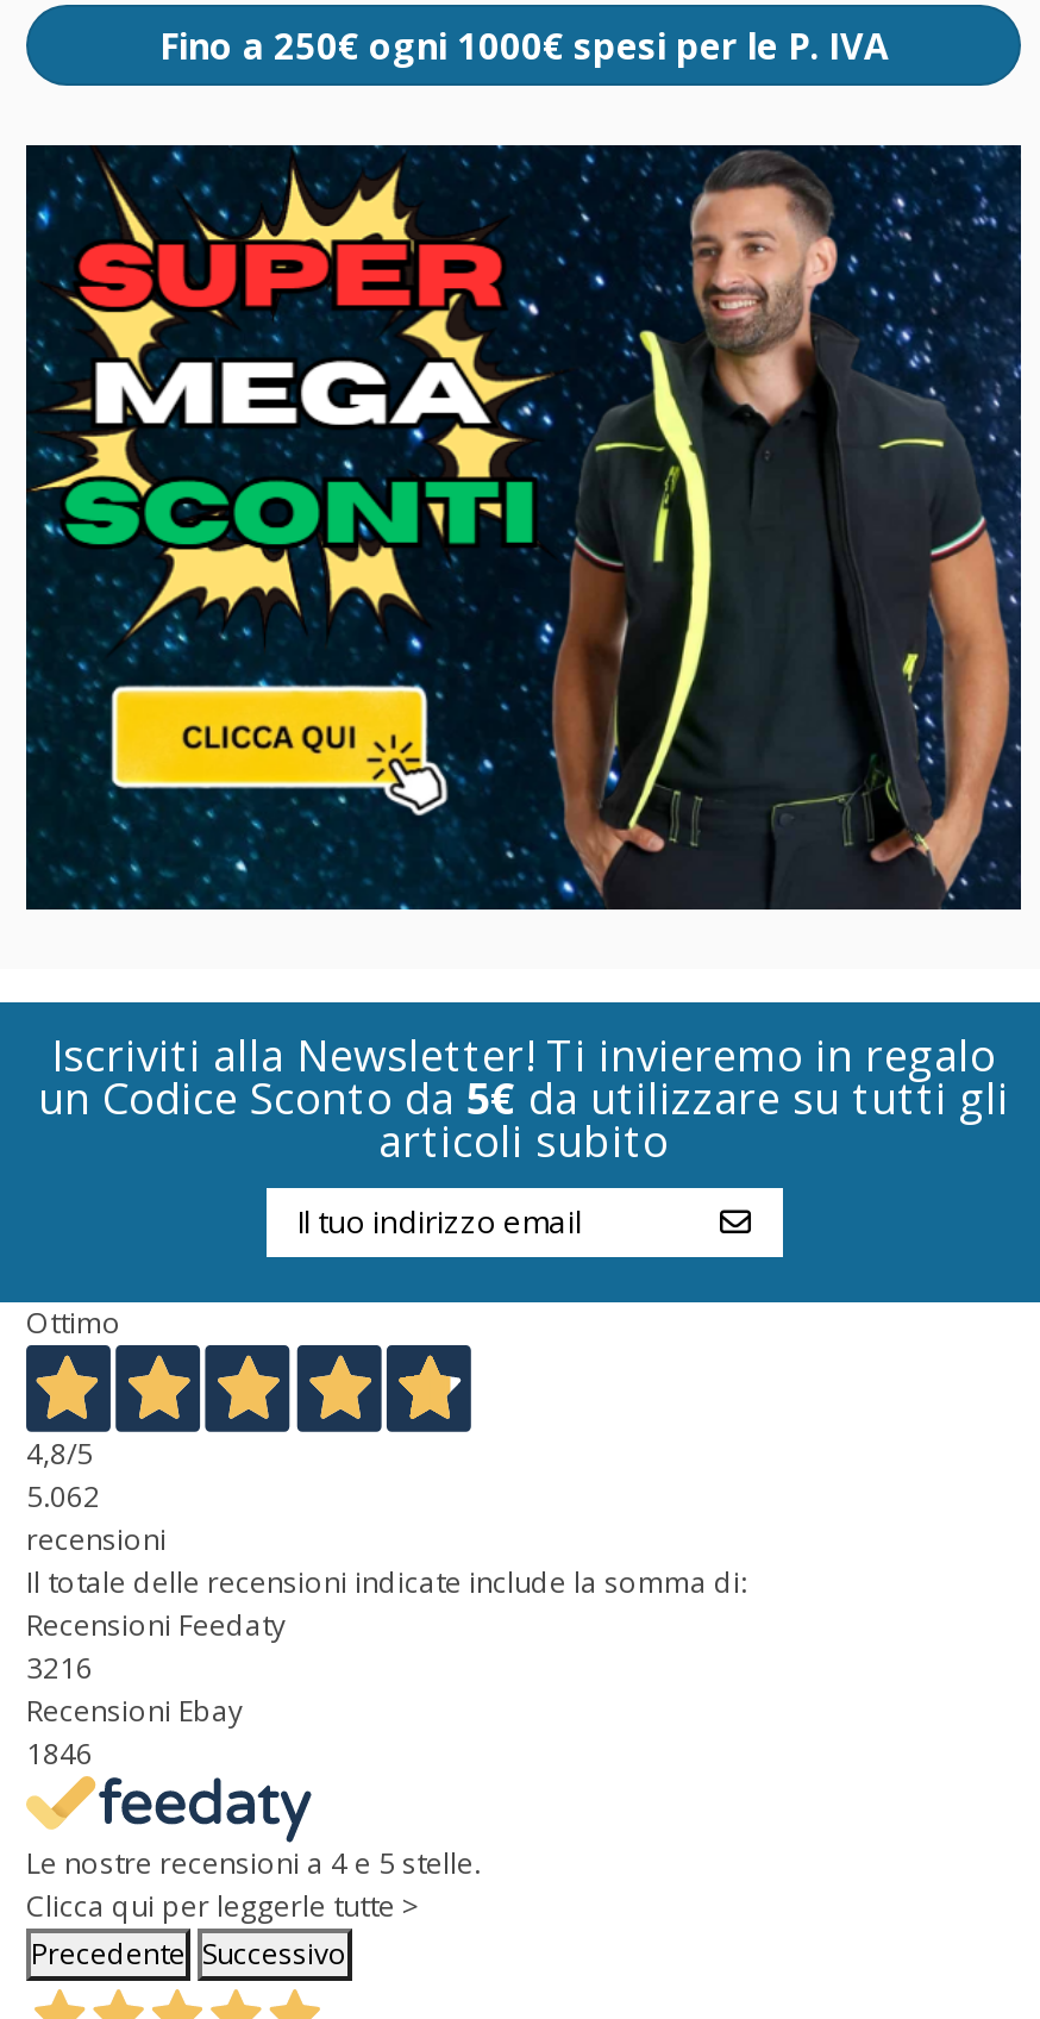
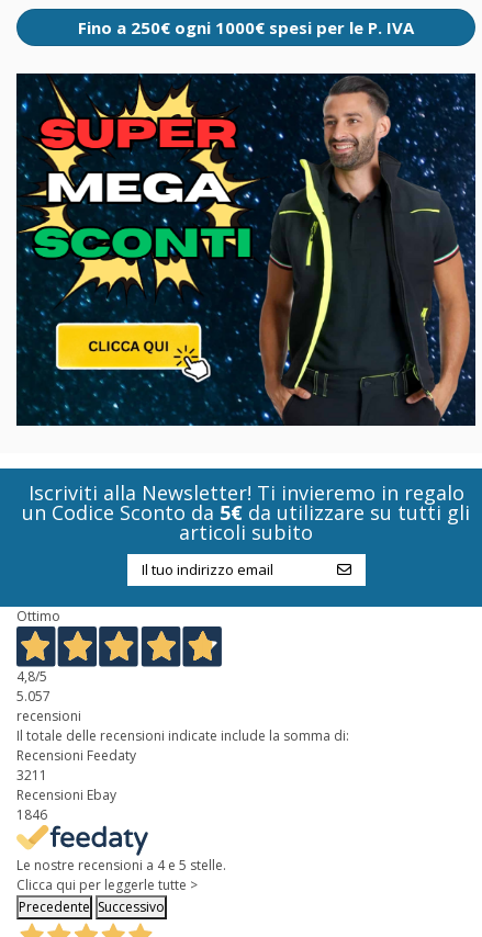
[26,1476,100,1517] 5.062 -> [16,687,51,705] 5.057
[26,1648,93,1688] 3216 -> [16,766,47,784] 3211

